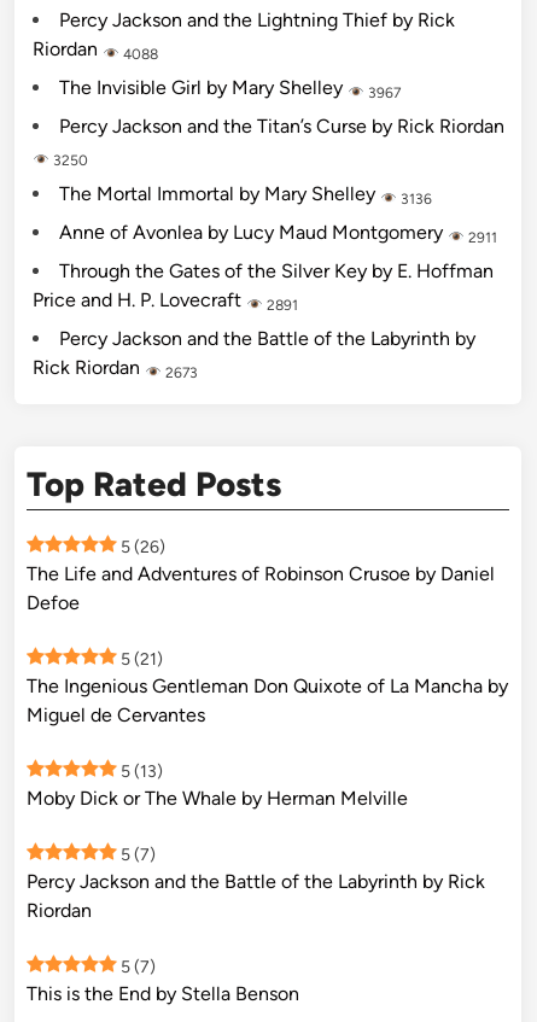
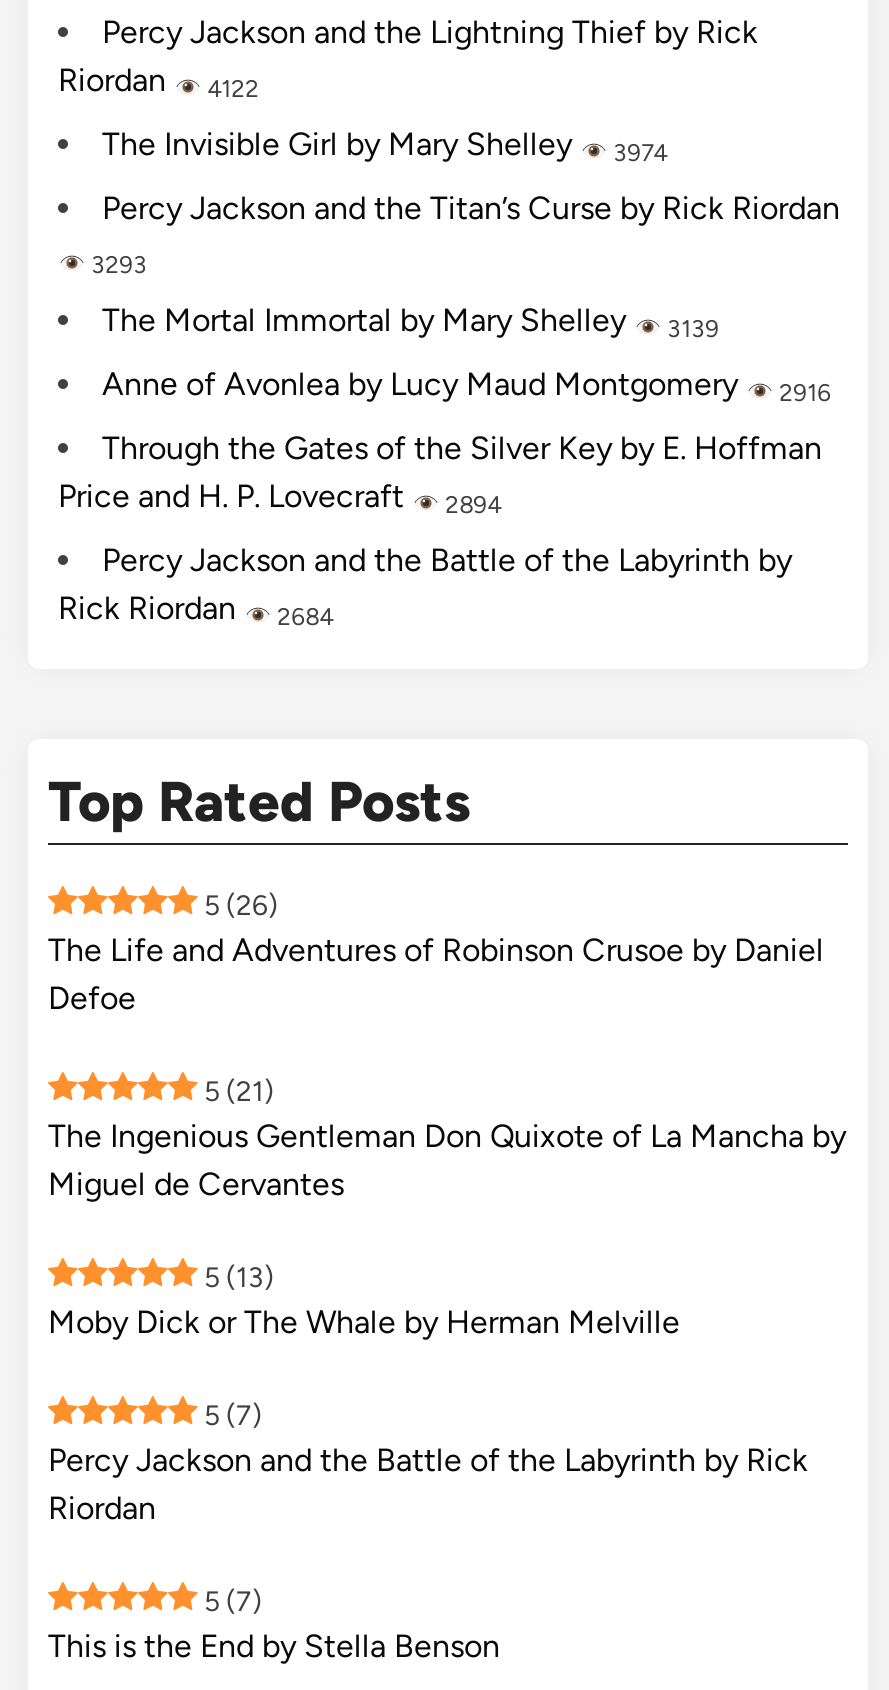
[33,38,158,63] Riordan 4088 -> [58,61,259,103] Riordan 4122
[59,76,400,102] The Invisible Girl by Mary Shelley 3967 -> [102,125,667,167] The Invisible Girl by Mary Shelley 3974
[49,152,88,169] 3250 -> [85,251,147,279] 3293
[59,182,432,208] The Mortal Immortal by Mary Shelley 3136 -> [102,301,719,343] The Mortal Immortal by Mary Shelley 3139
[59,221,497,246] Annе of Avonlea by Lucy Maud Montgomery 2911 -> [102,365,831,407] Annе of Avonlea by Lucy Maud Montgomery 2916
[33,289,298,314] Price and H. P. Lovecraft 2891 -> [58,477,501,519] Price and H. P. Lovecraft 2894
[33,356,198,382] Rick Riordan 2673 -> [58,589,333,631] Rick Riordan 2684

